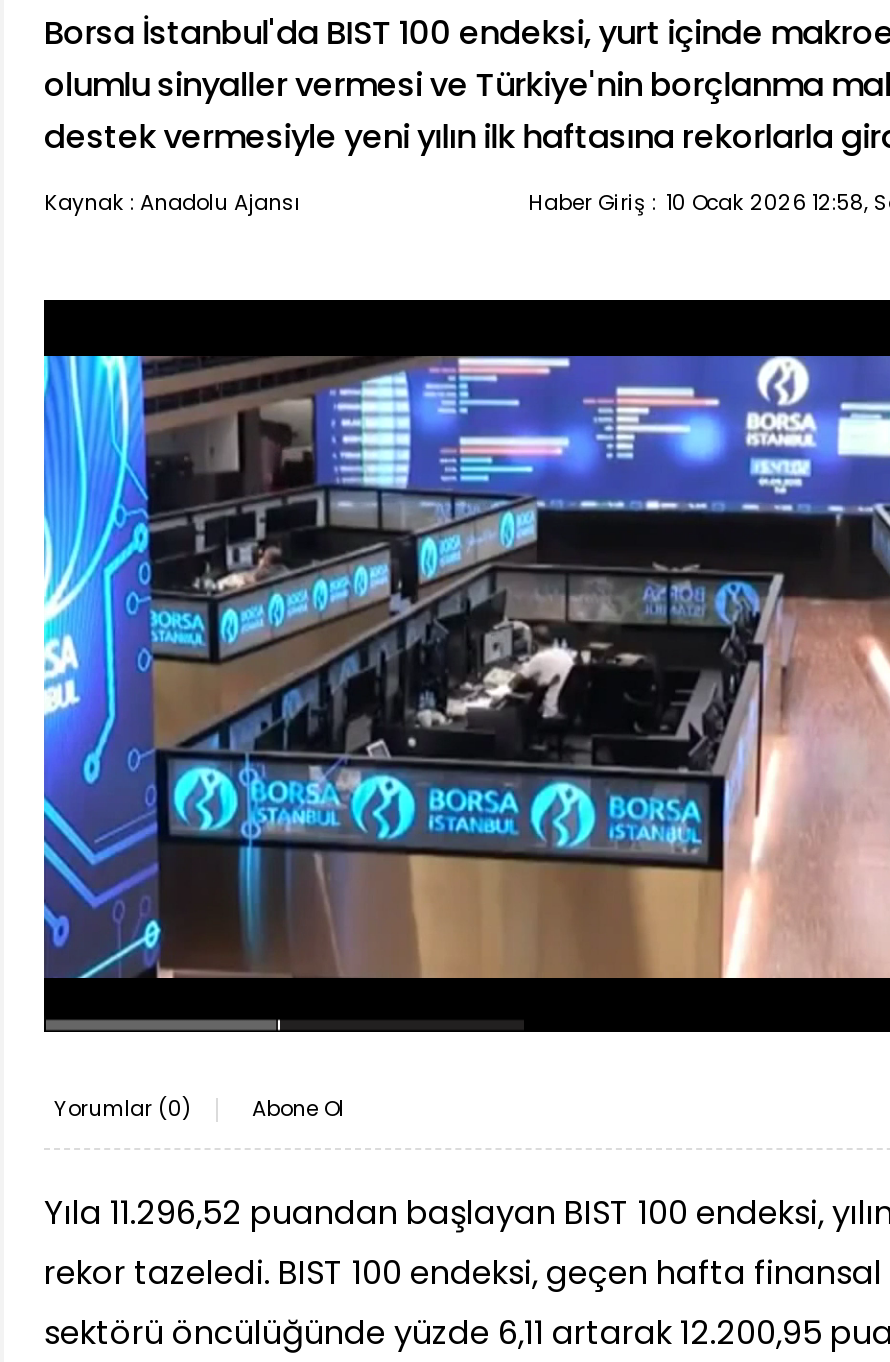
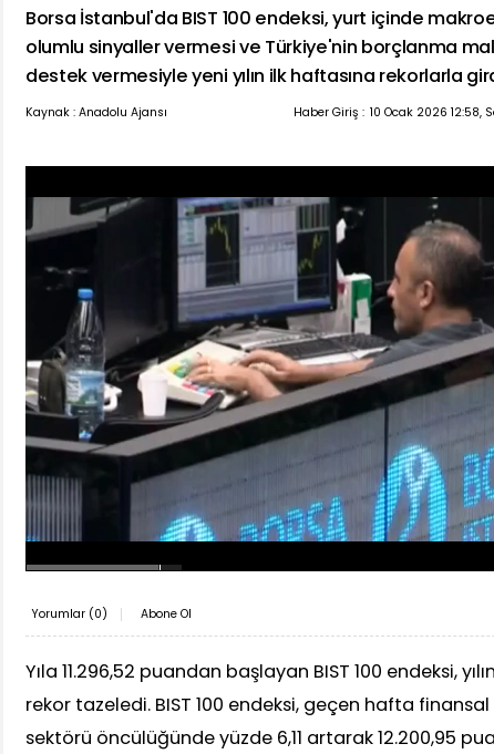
[42,354,884,980] [image] -> [24,196,491,543] [image]

